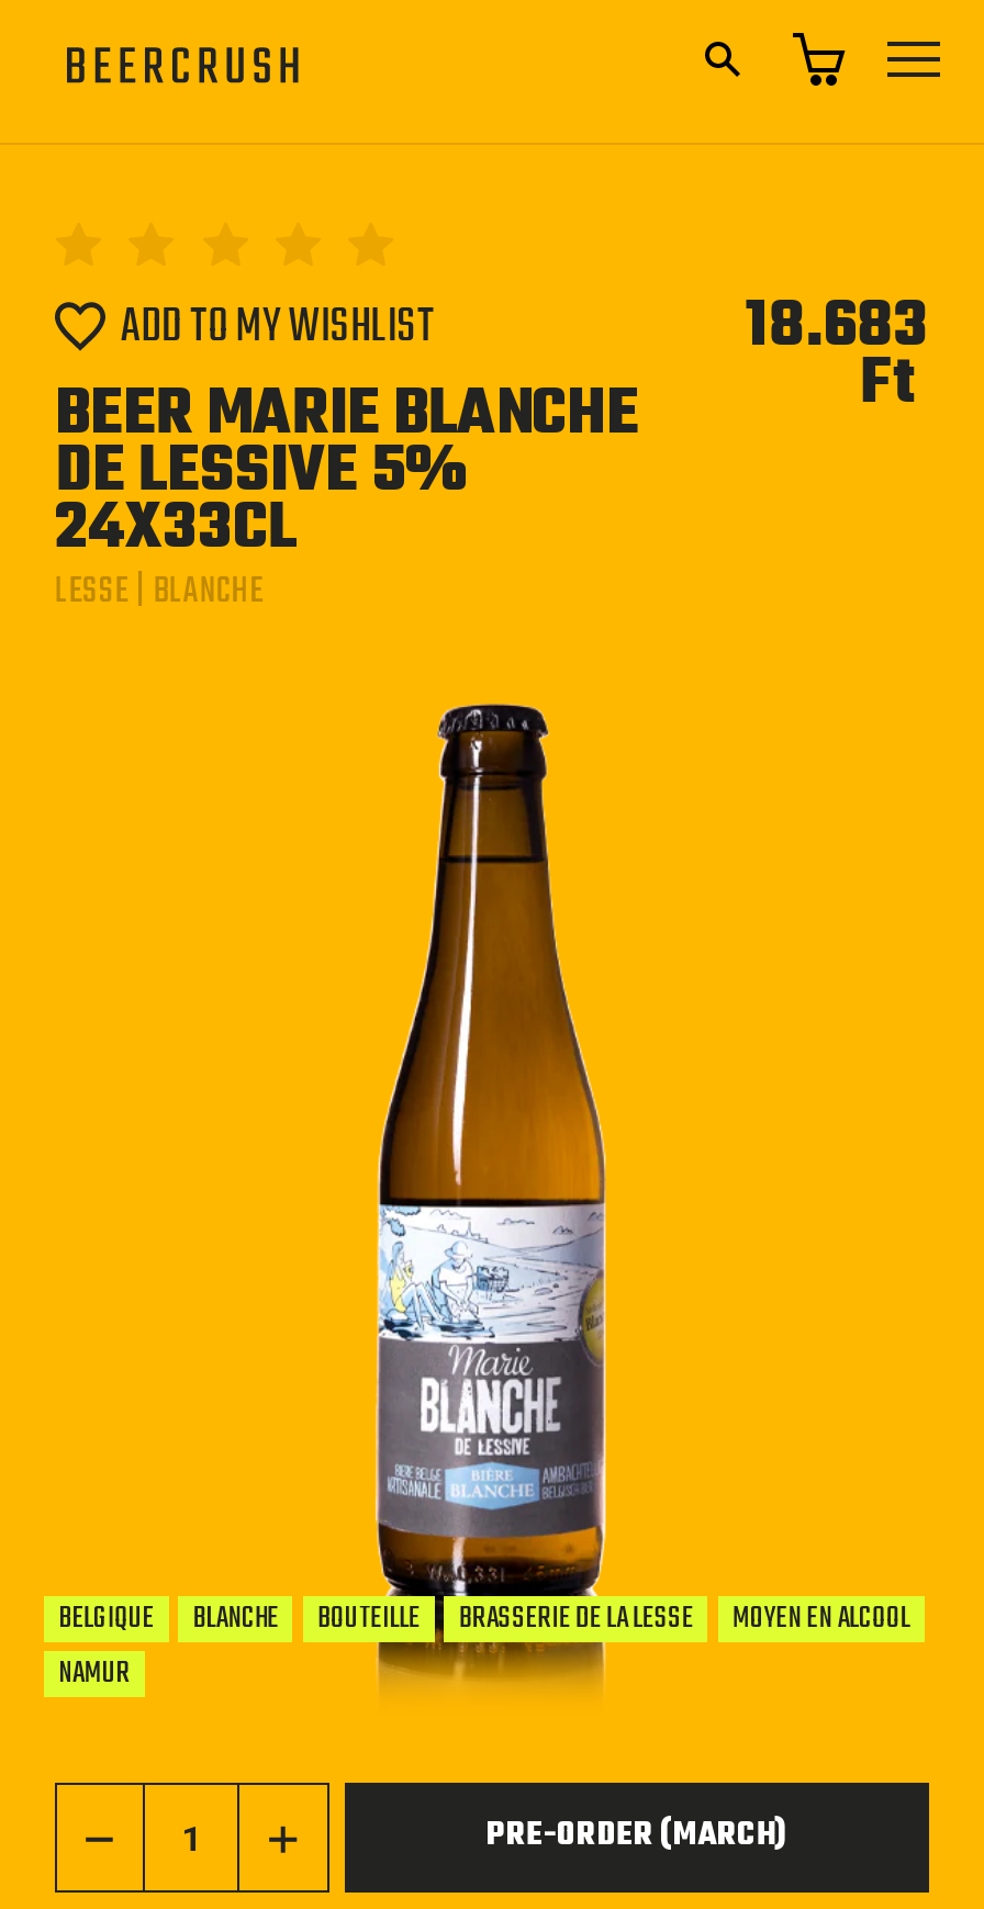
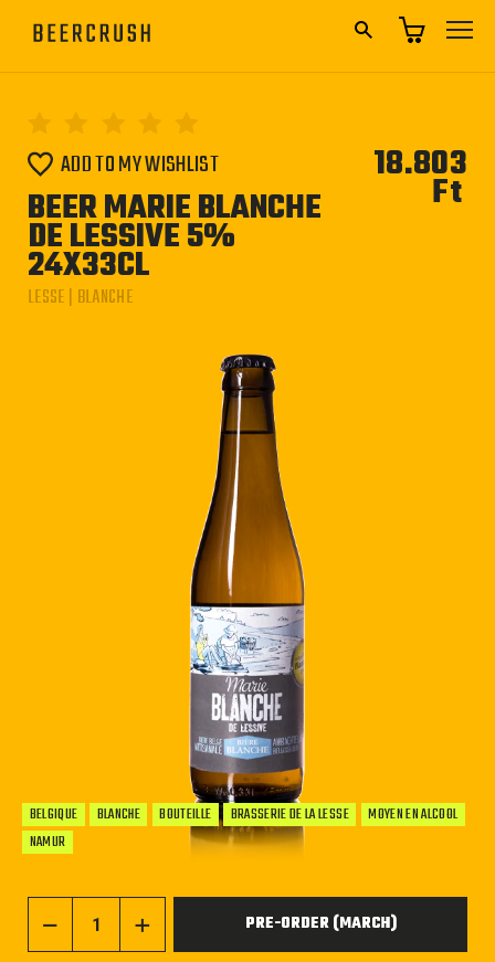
[745,277,929,378] 18.683 -> [373,139,467,190] 18.803

